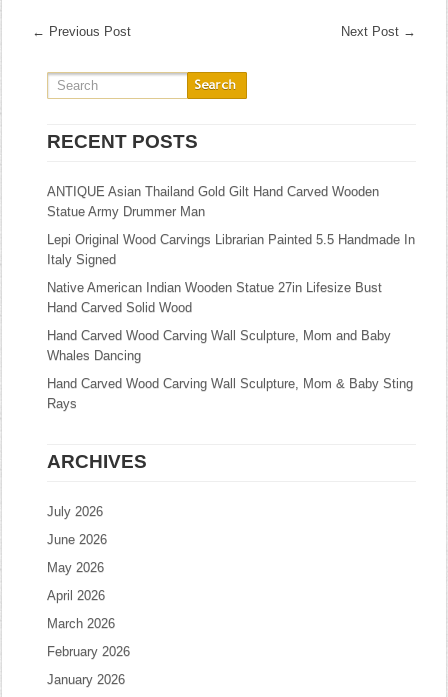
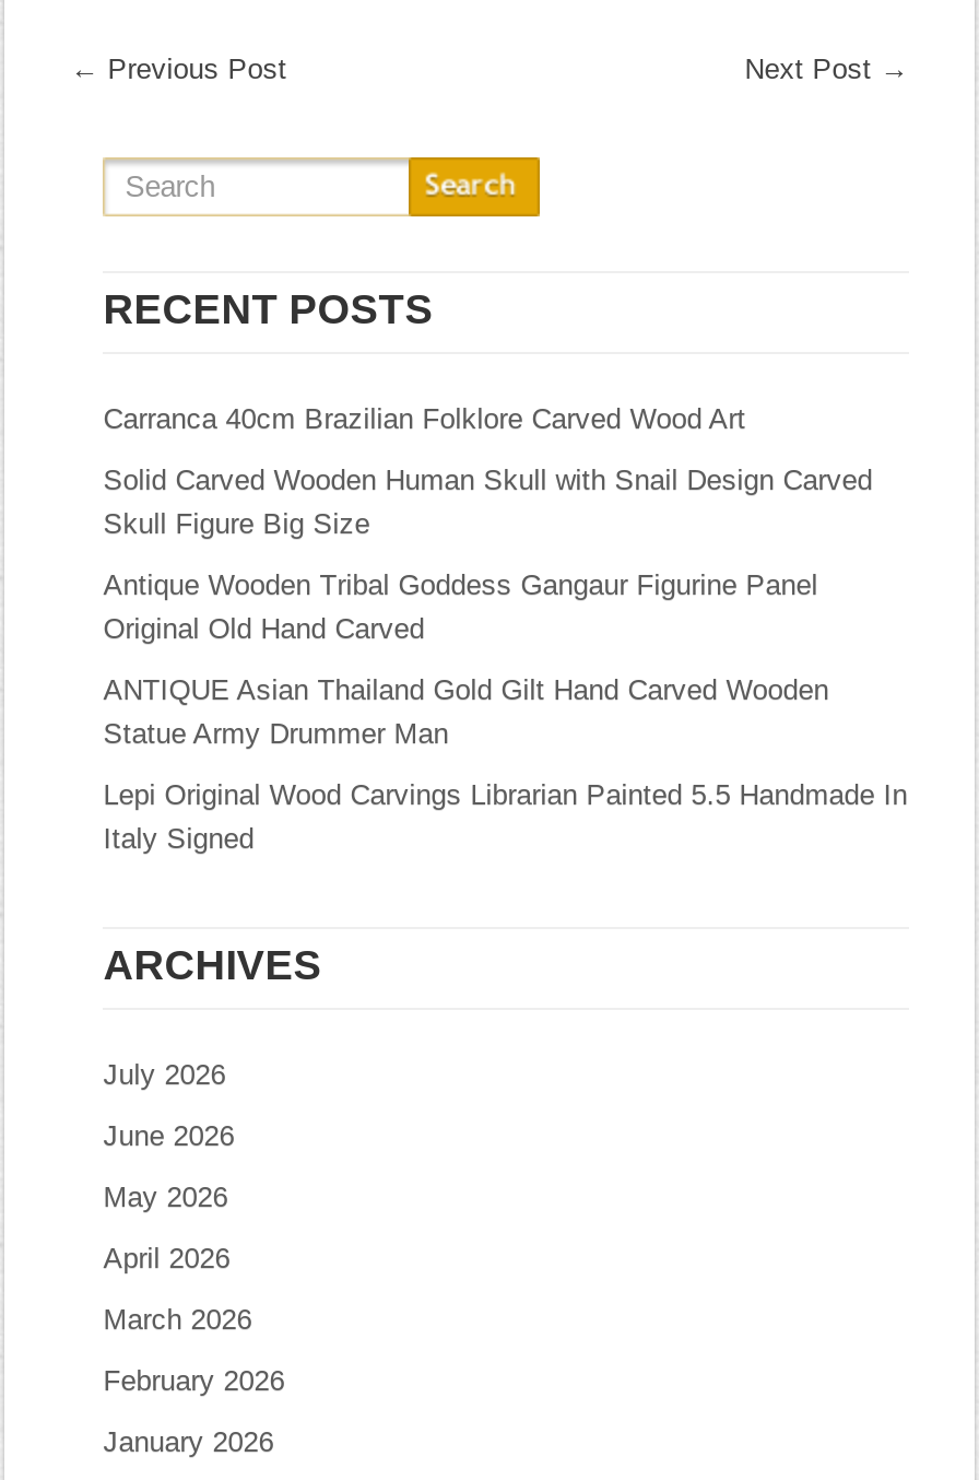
none -> [103,402,872,645] Carranca 40cm Brazilian Folklore Carved Wood Art | Solid Carved Wooden Human Skull with Snail Design Carved | Skull Figure Big Size | Antique Wooden Tribal Goddess Gangaur Figurine Panel | Original Old Hand Carved
moved [47,184,415,267] -> [103,673,907,855]: ANTIQUE Asian Thailand Gold Gilt Hand Carved Wooden | Statue Army Drummer Man | Lepi Original Wood Carvings Librarian Painted 5.5 Handmade In | Italy Signed
[47,280,413,411] Native American Indian Wooden Statue 27in Lifesize Bust | Hand Carved Solid Wood | Hand Carved Wood Carving Wall Sculpture, Mom and Baby | Whales Dancing | Hand Carved Wood Carving Wall Sculpture, Mom & Baby Sting | Rays -> none

